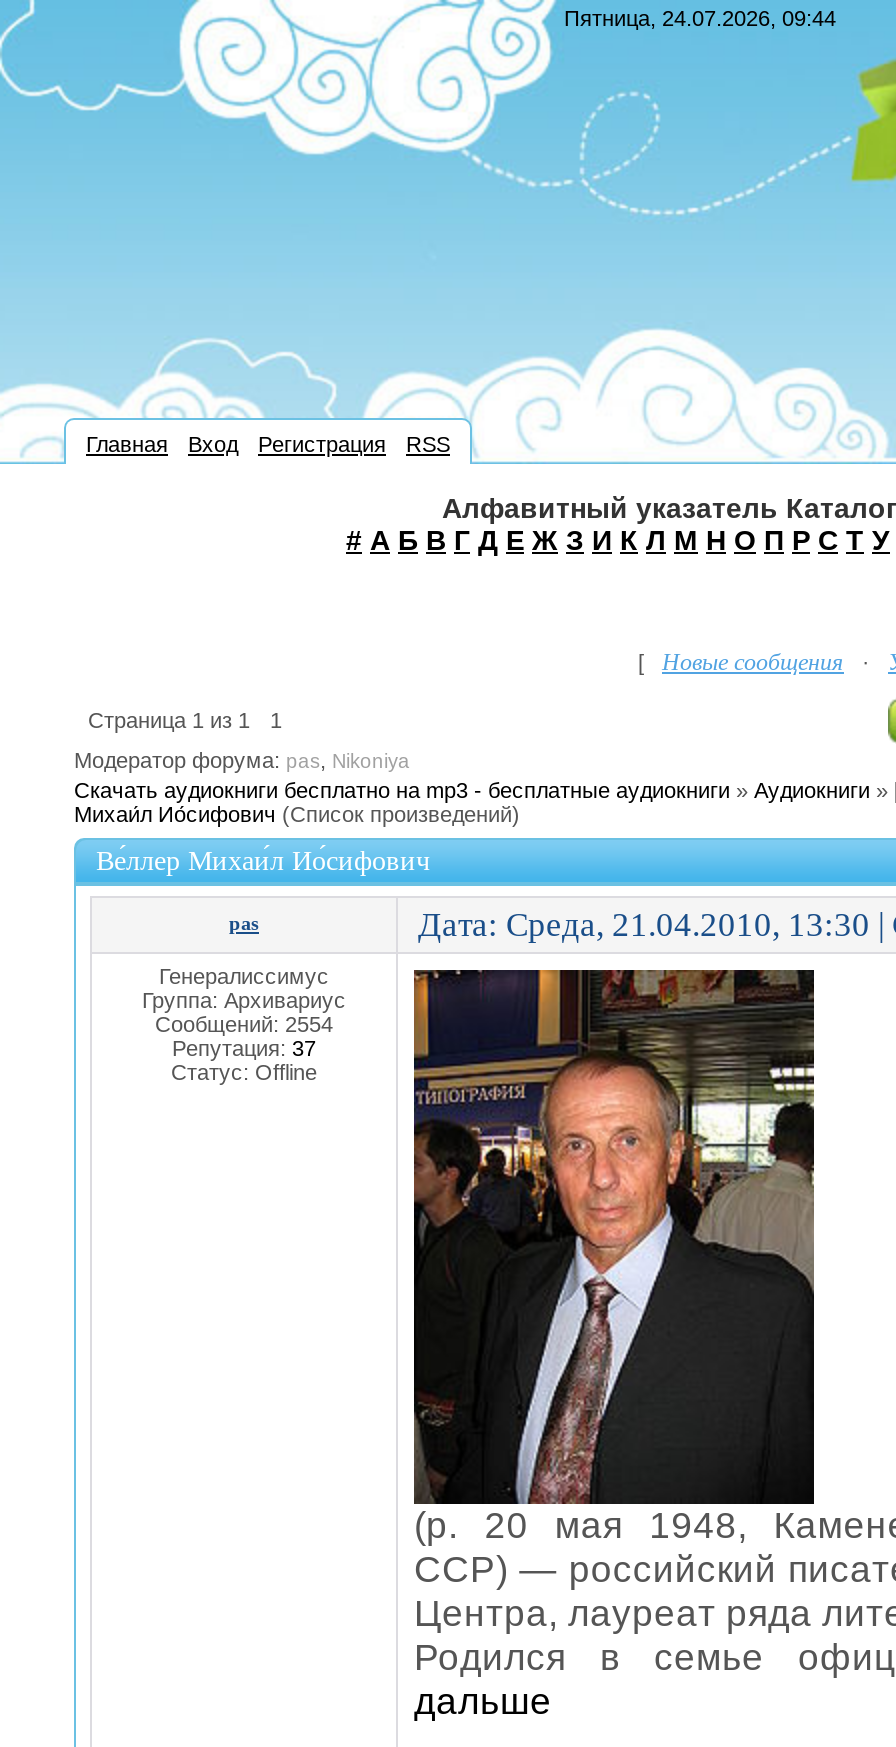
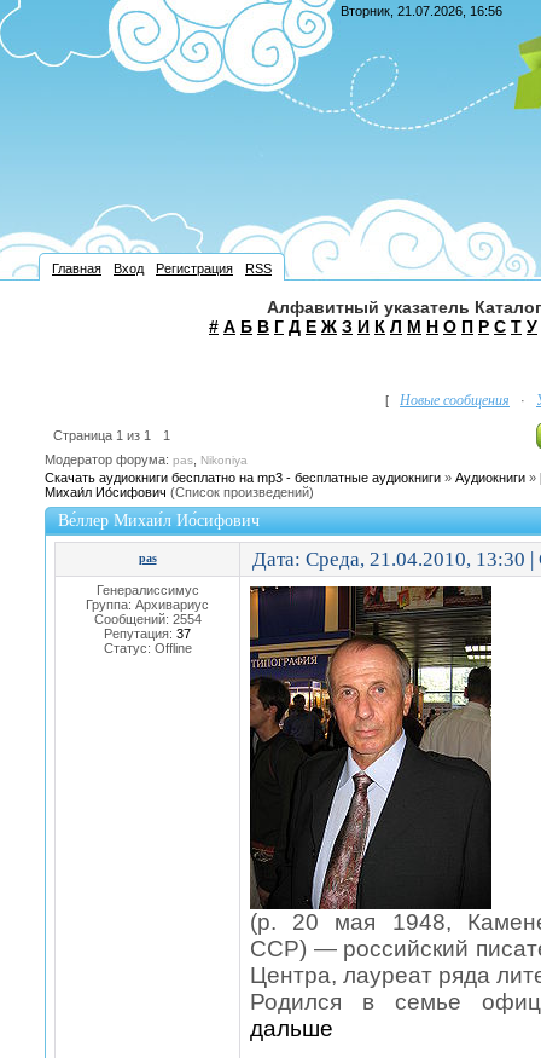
[564,6,836,30] Пятница, 24.07.2026, 09:44 -> [341,4,502,18] Вторник, 21.07.2026, 16:56

